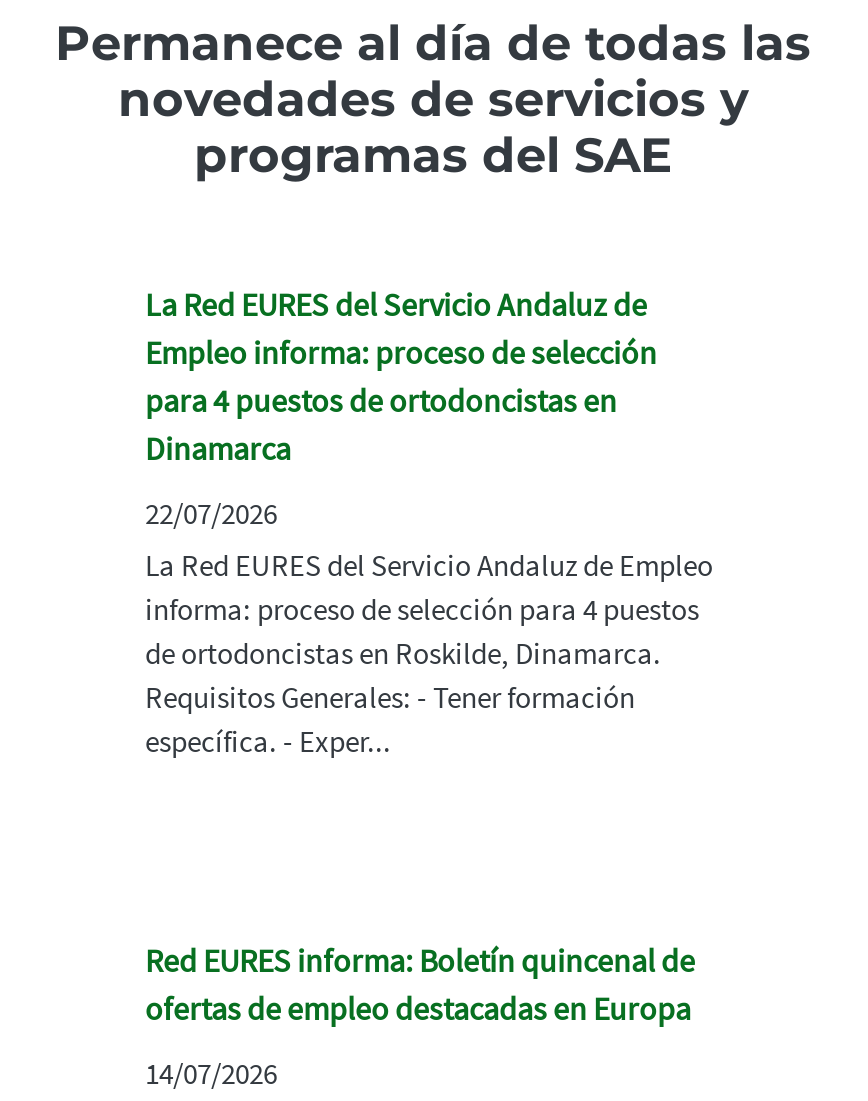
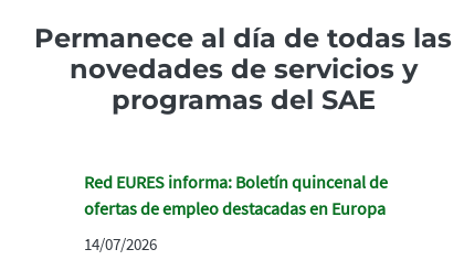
[145,284,713,760] La Red EURES del Servicio Andaluz de | Empleo informa: proceso de selección | para 4 puestos de ortodoncistas en | Dinamarca | 22/07/2026 | La Red EURES del Servicio Andaluz de Empleo | informa: proceso de selección para 4 puestos | de ortodoncistas en Roskilde, Dinamarca. | Requisitos Generales: - Tener formación | específica. - Exper... -> none

